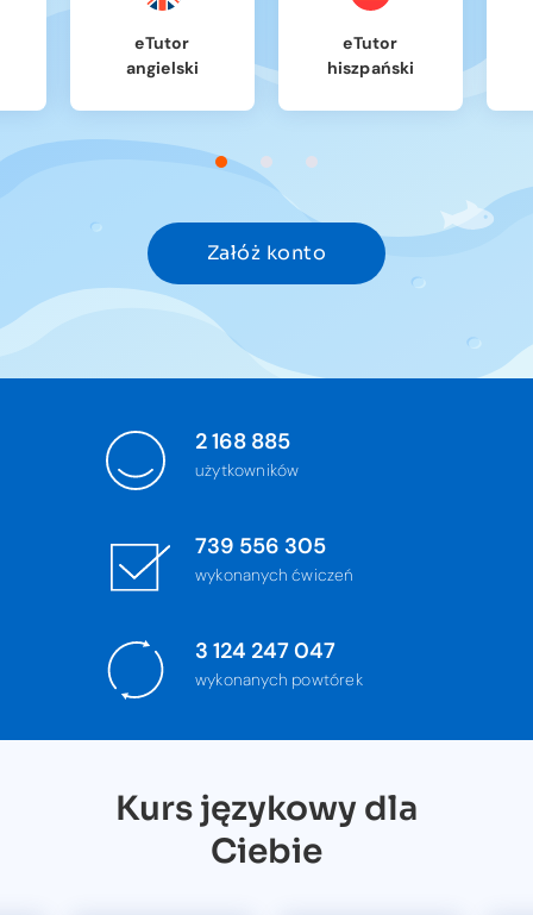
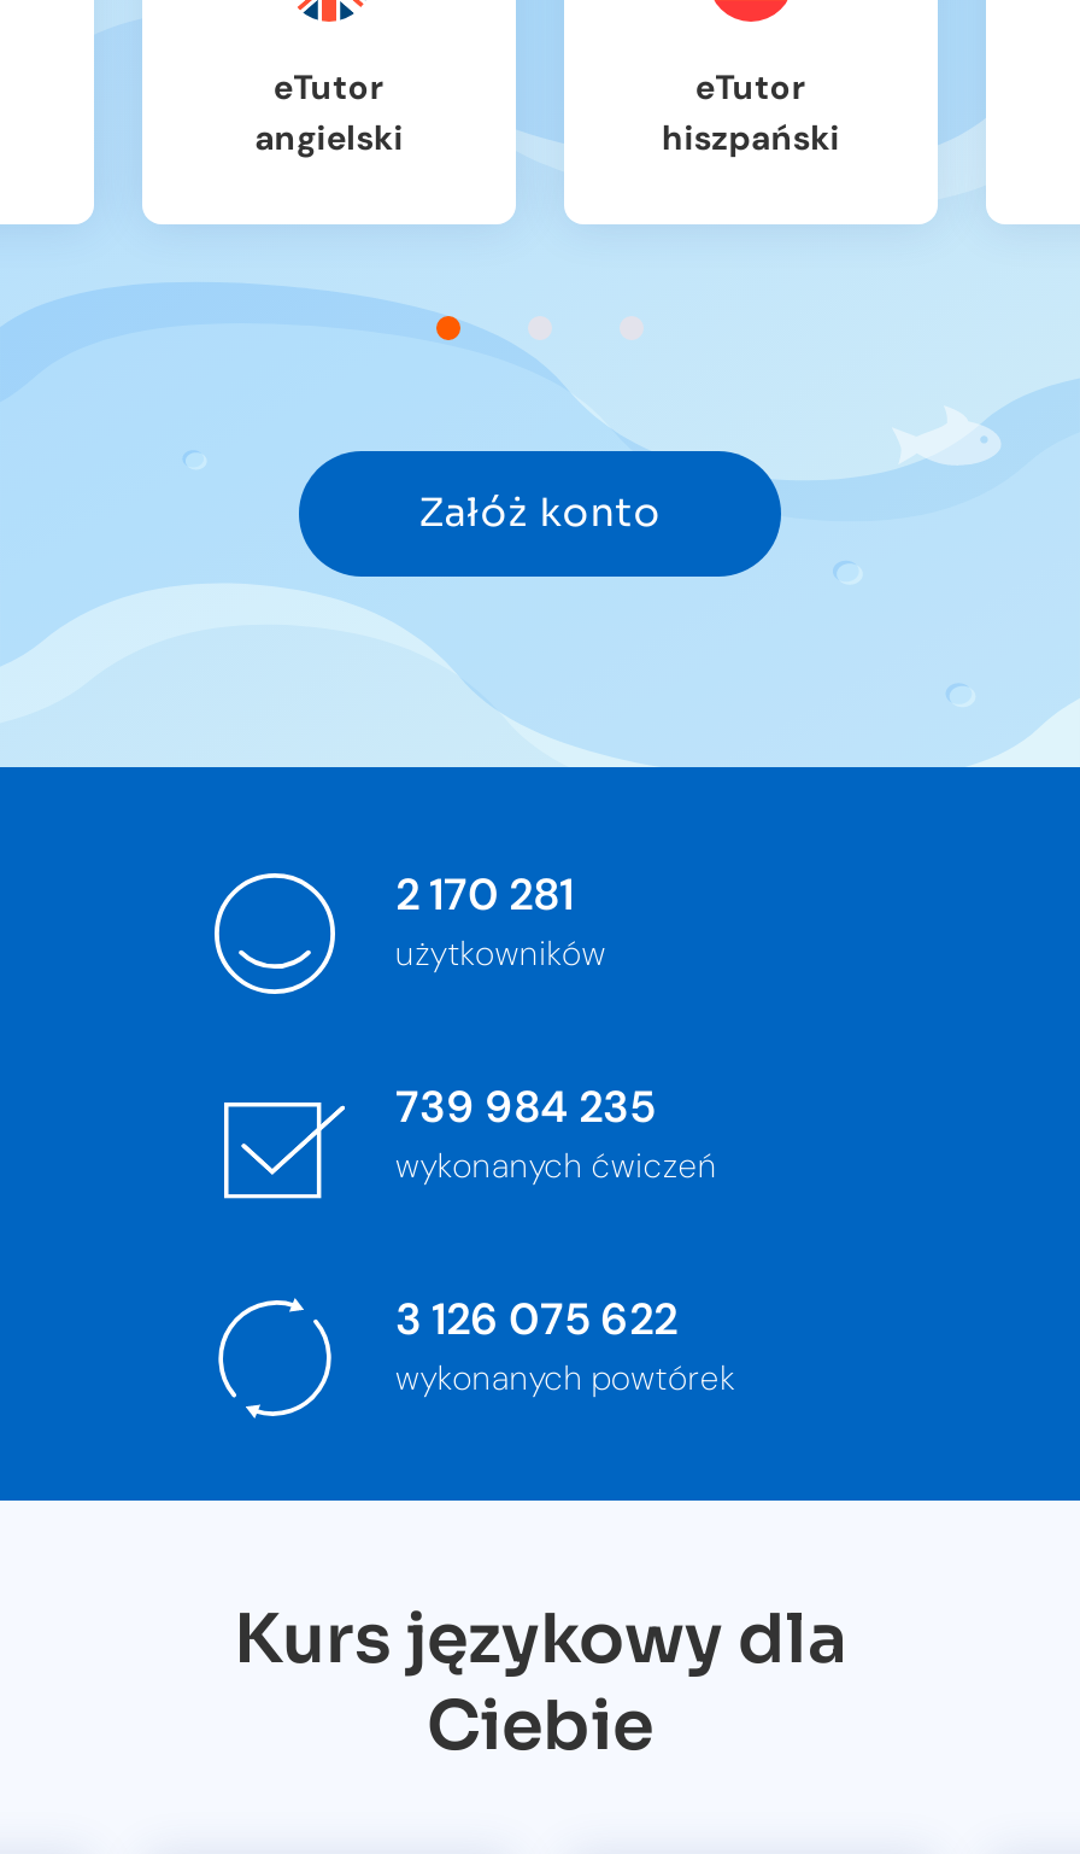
[195,427,290,456] 2 168 885 -> [395,866,574,924] 2 170 281
[195,532,326,560] 739 556 305 -> [395,1078,656,1136] 739 984 235
[195,637,336,665] 3 124 247 047 -> [395,1291,677,1349] 3 126 075 622

